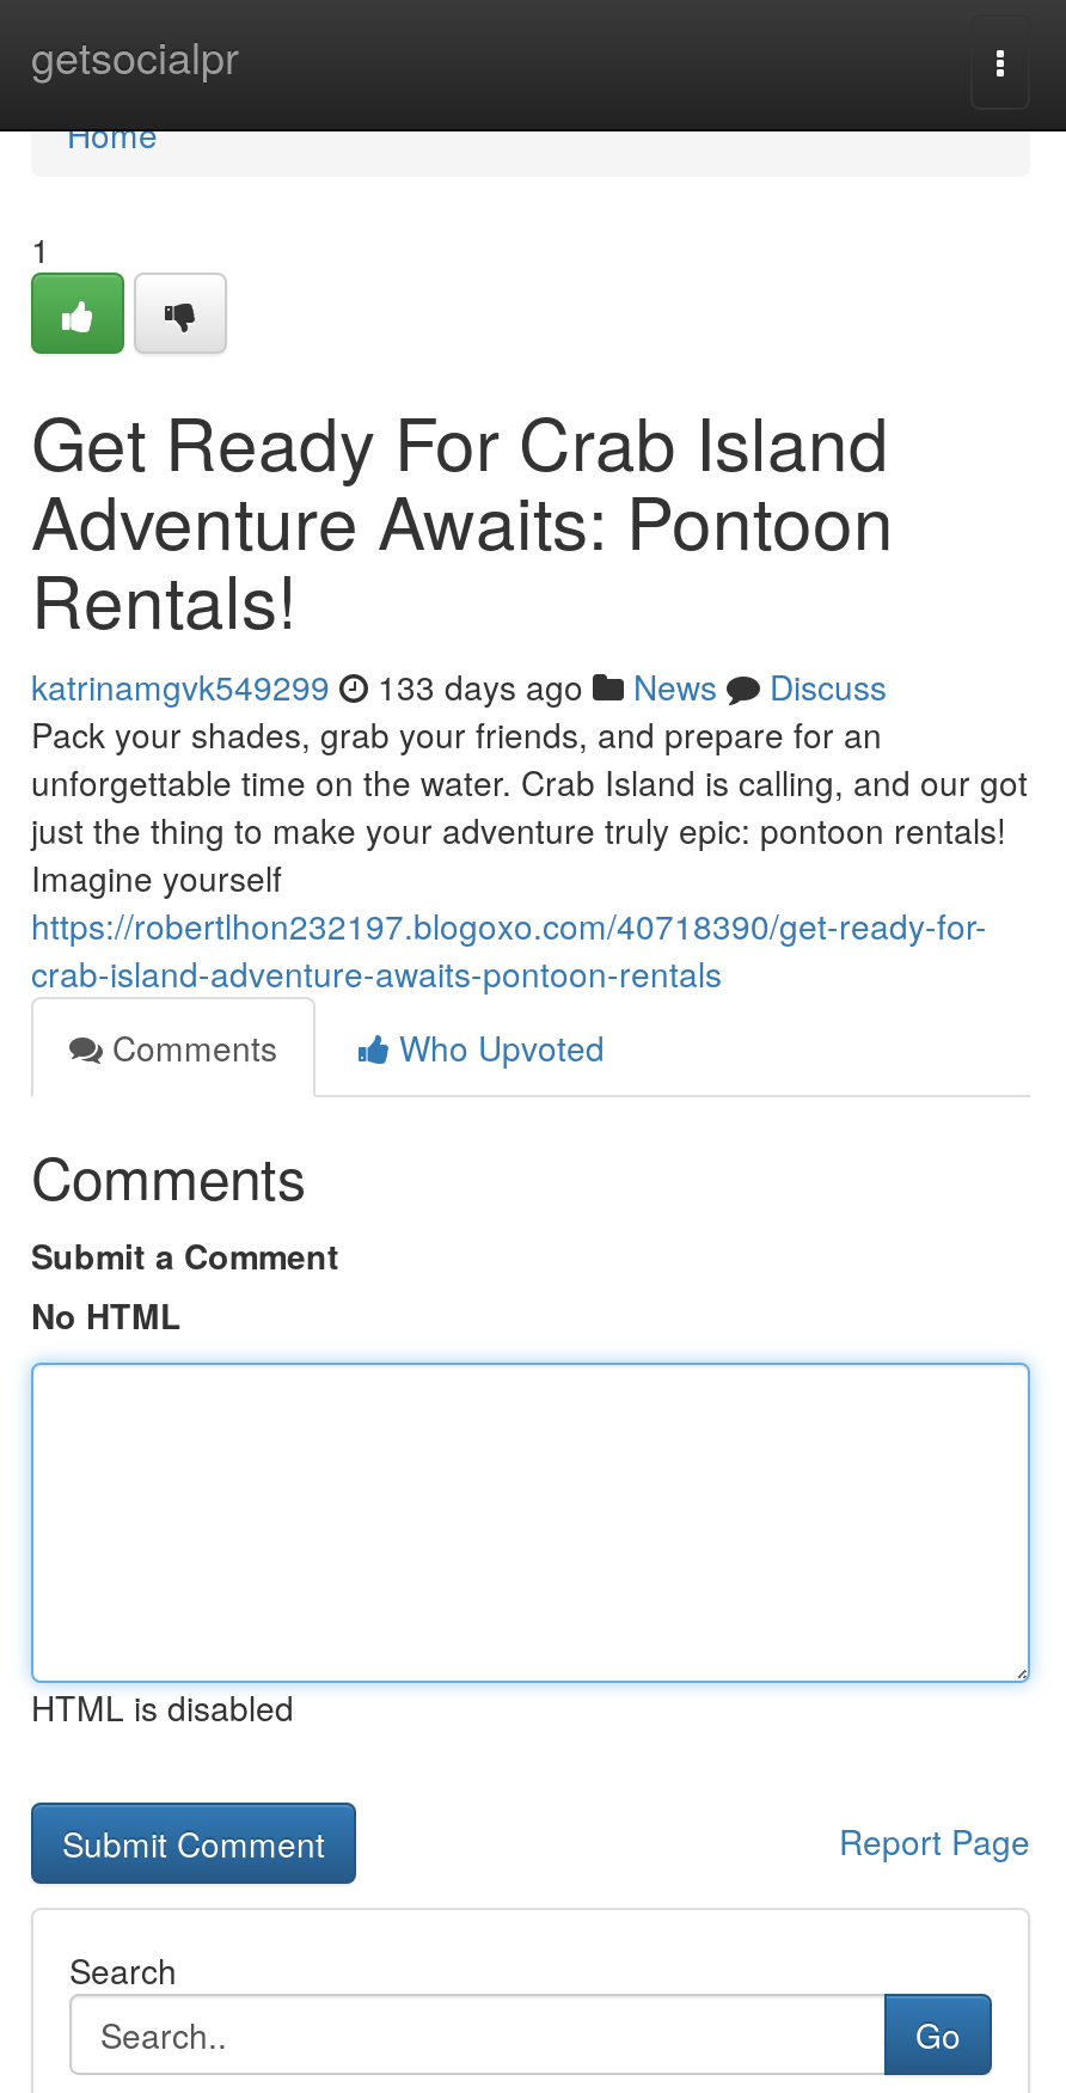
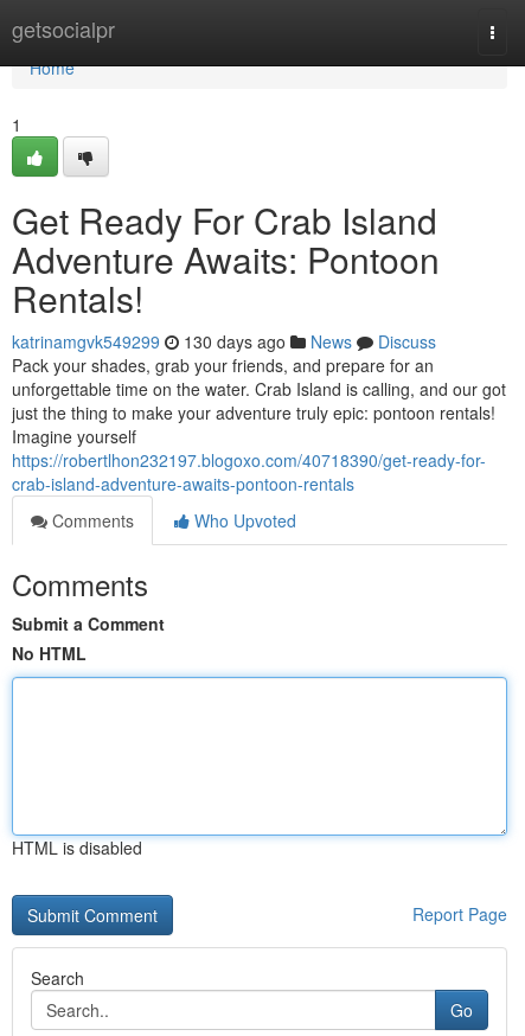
[31,662,887,710] katrinamgvk549299 133 days ago News Discuss -> [12,330,436,353] katrinamgvk549299 130 days ago News Discuss

